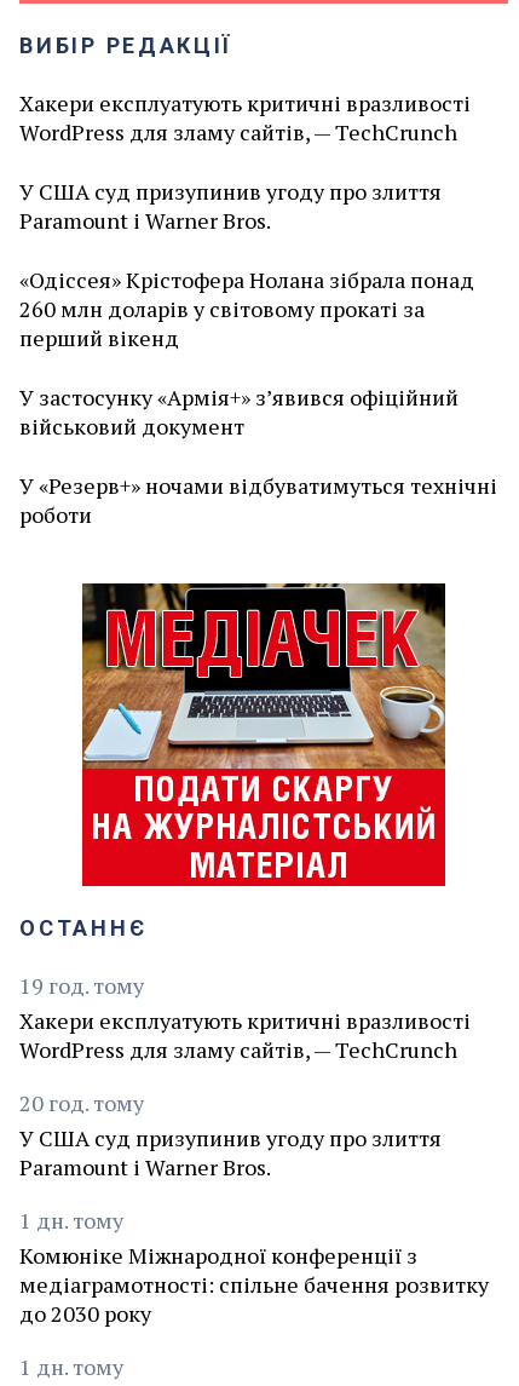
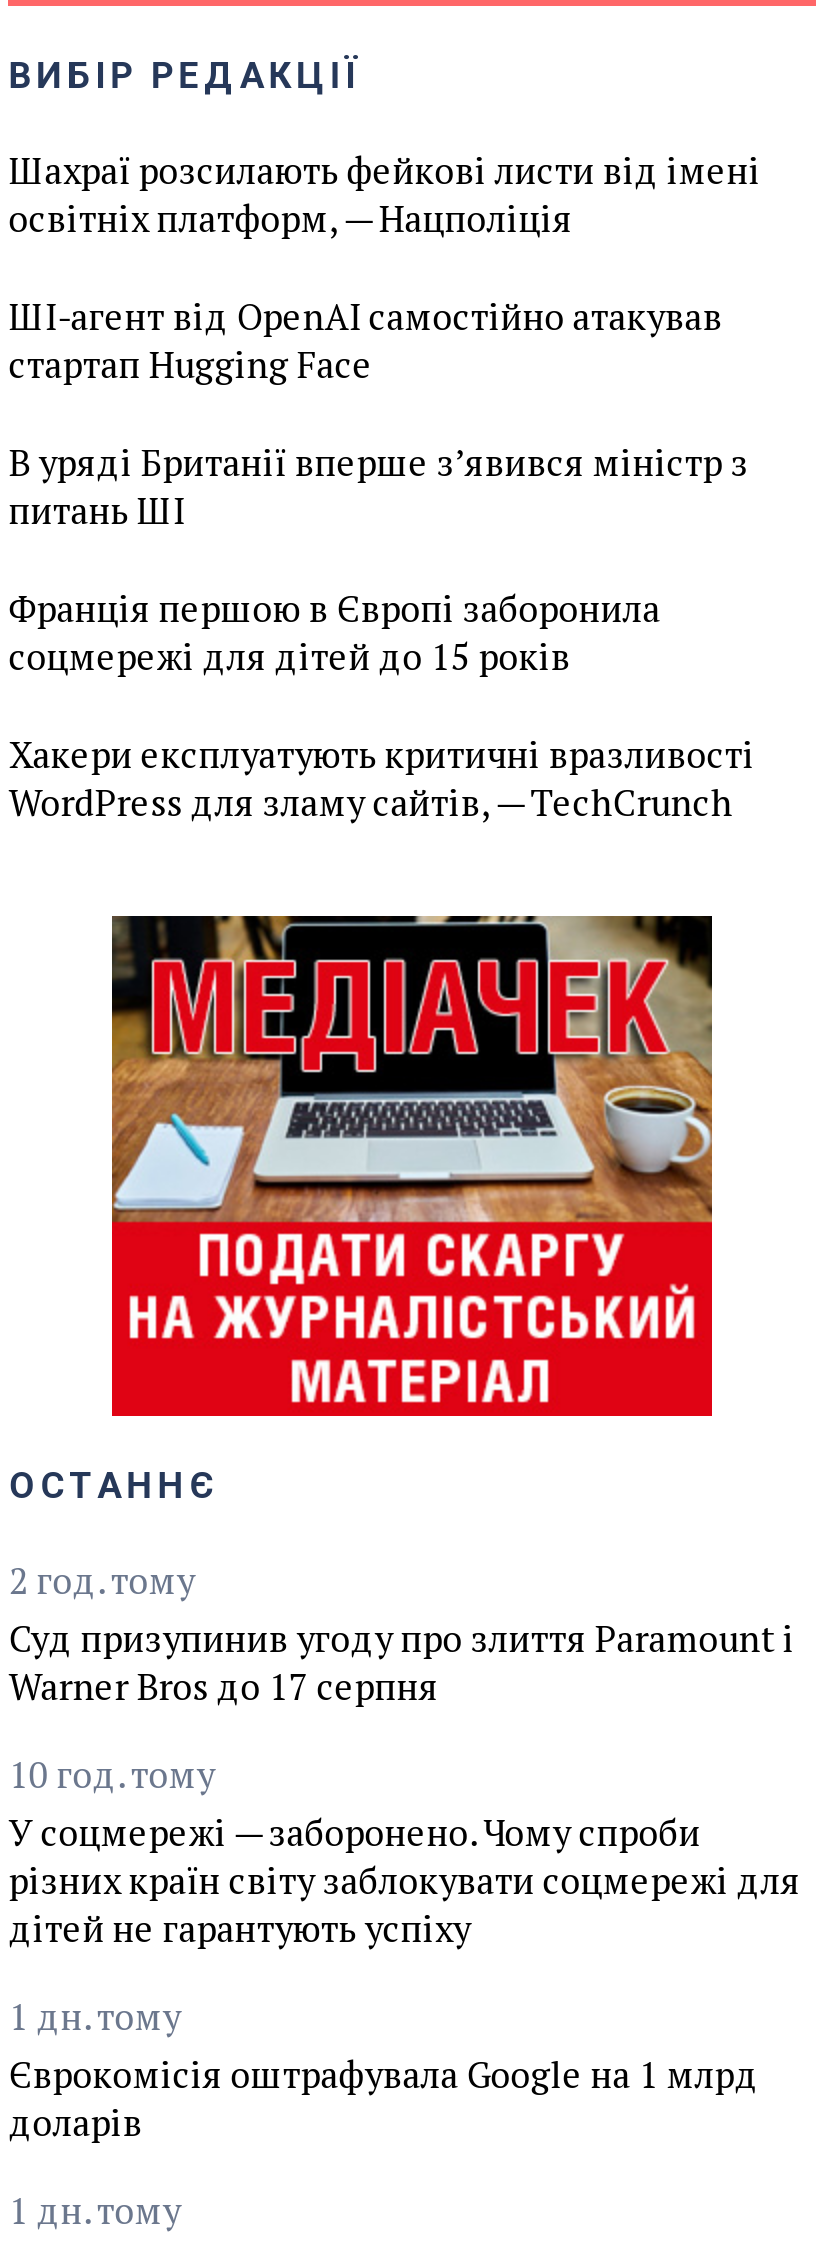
none -> [9,147,761,681] Шахраї розсилають фейкові листи від імені | освітніх платформ, — Нацполіція | ШІ-агент від OpenAI самостійно атакував | стартап Hugging Face | В уряді Британії вперше зʼявився міністр з | питань ШІ | Франція першою в Європі заборонила | соцмережі для дітей до 15 років
moved [20,89,471,147] -> [9,731,755,827]: Хакери експлуатують критичні вразливості | WordPress для зламу сайтів, — TechCrunch
[20,177,498,530] У США суд призупинив угоду про злиття | Paramount і Warner Bros. | «Одіссея» Крістофера Нолана зібрала понад | 260 млн доларів у світовому прокаті за | перший вікенд | У застосунку «Армія+» зʼявився офіційний | військовий документ | У «Резерв+» ночами відбуватимуться технічні | роботи -> none
[20,971,471,1065] 19 год. тому | Хакери експлуатують критичні вразливості | WordPress для зламу сайтів, — TechCrunch -> [9,1557,795,1711] 2 год. тому | Суд призупинив угоду про злиття Paramount і | Warner Bros до 17 серпня
[20,1089,442,1182] 20 год. тому | У США суд призупинив угоду про злиття | Paramount і Warner Bros. -> [9,1751,801,1953] 10 год. тому | У соцмережі — заборонено. Чому спроби | різних країн світу заблокувати соцмережі для | дітей не гарантують успіху
[20,1241,489,1329] Комюніке Міжнародної конференції з | медіаграмотності: спільне бачення розвитку | до 2030 року -> [9,2051,759,2147] Єврокомісія оштрафувала Google на 1 млрд | доларів

